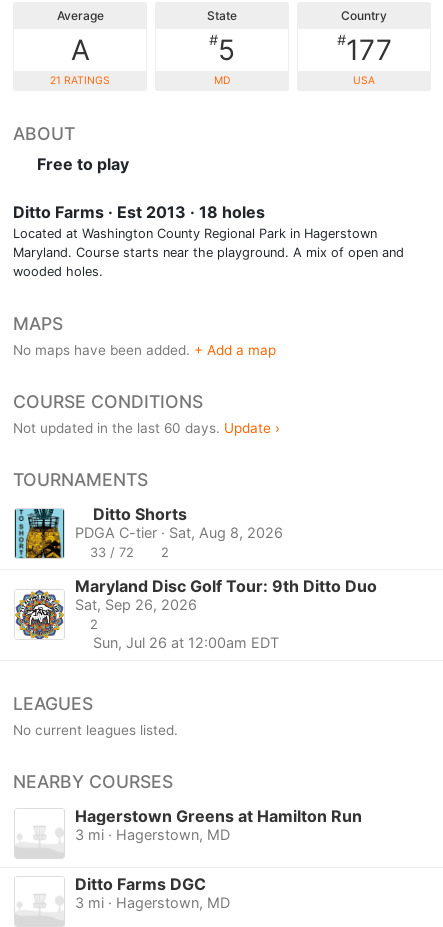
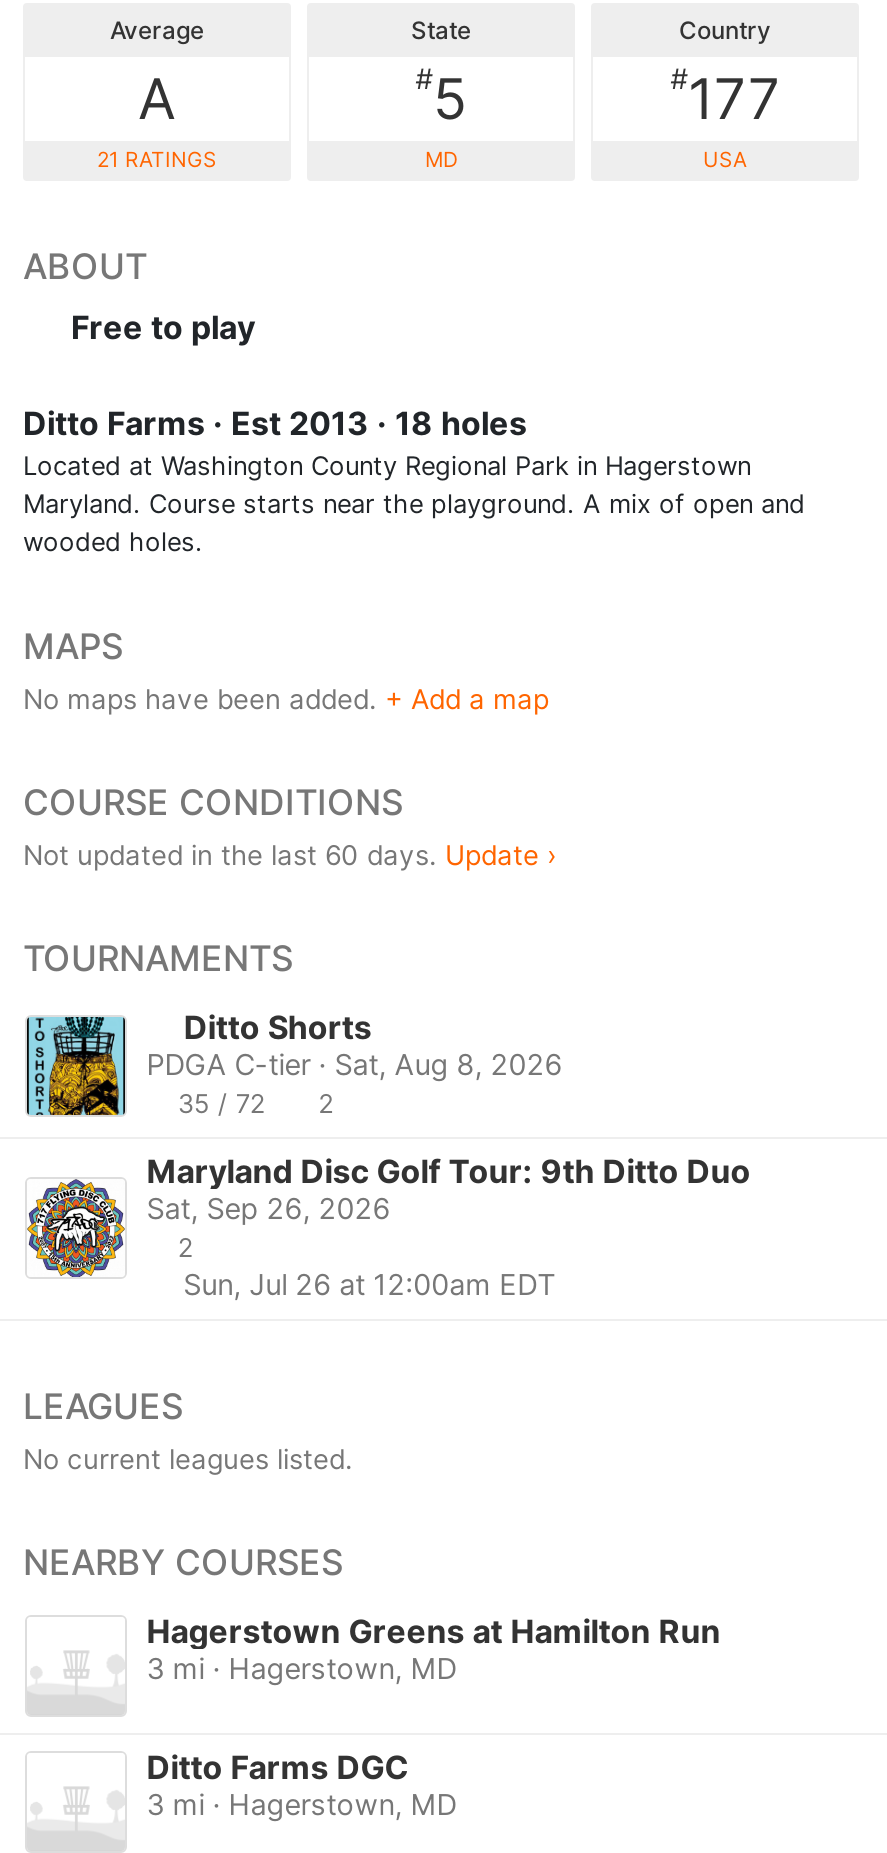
[90,544,169,560] 33 / 72 2 -> [178,1087,334,1119] 35 / 72 2

